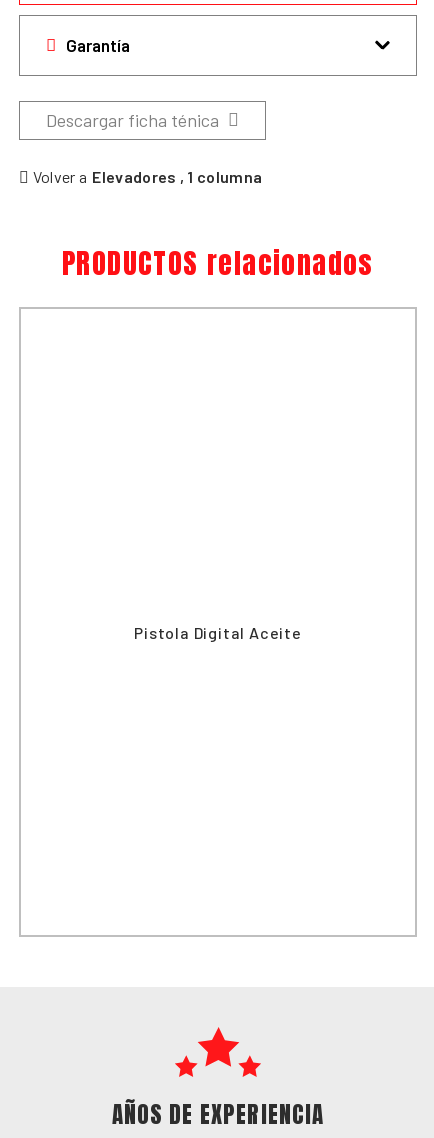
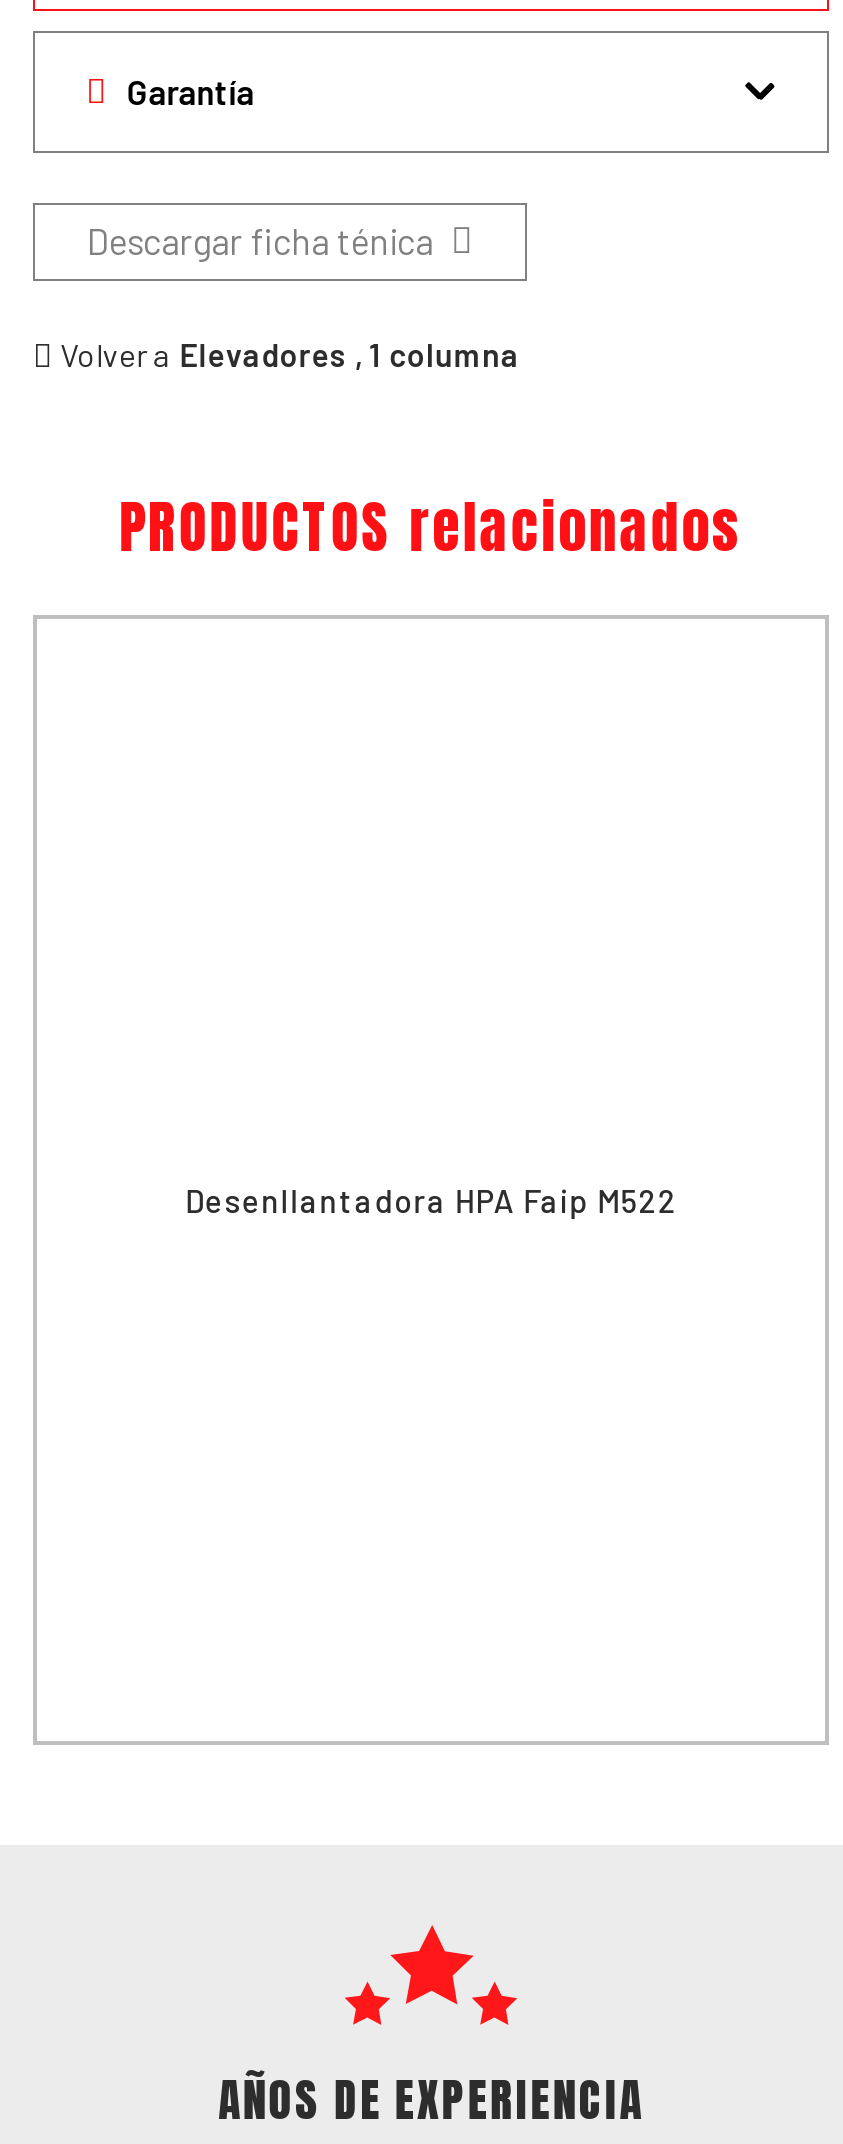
[134,623,302,642] Pistola Digital Aceite -> [185,1181,677,1219] Desenllantadora HPA Faip M522

